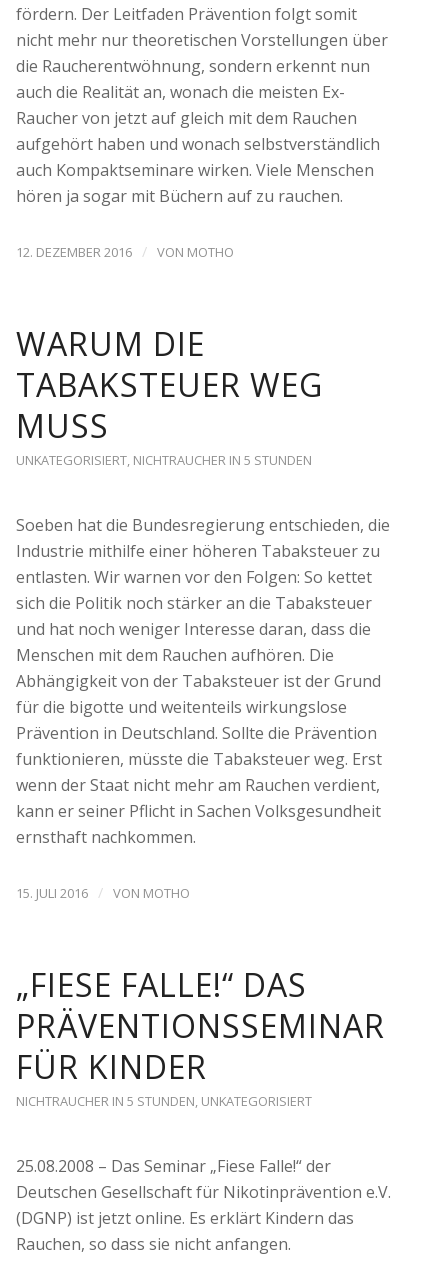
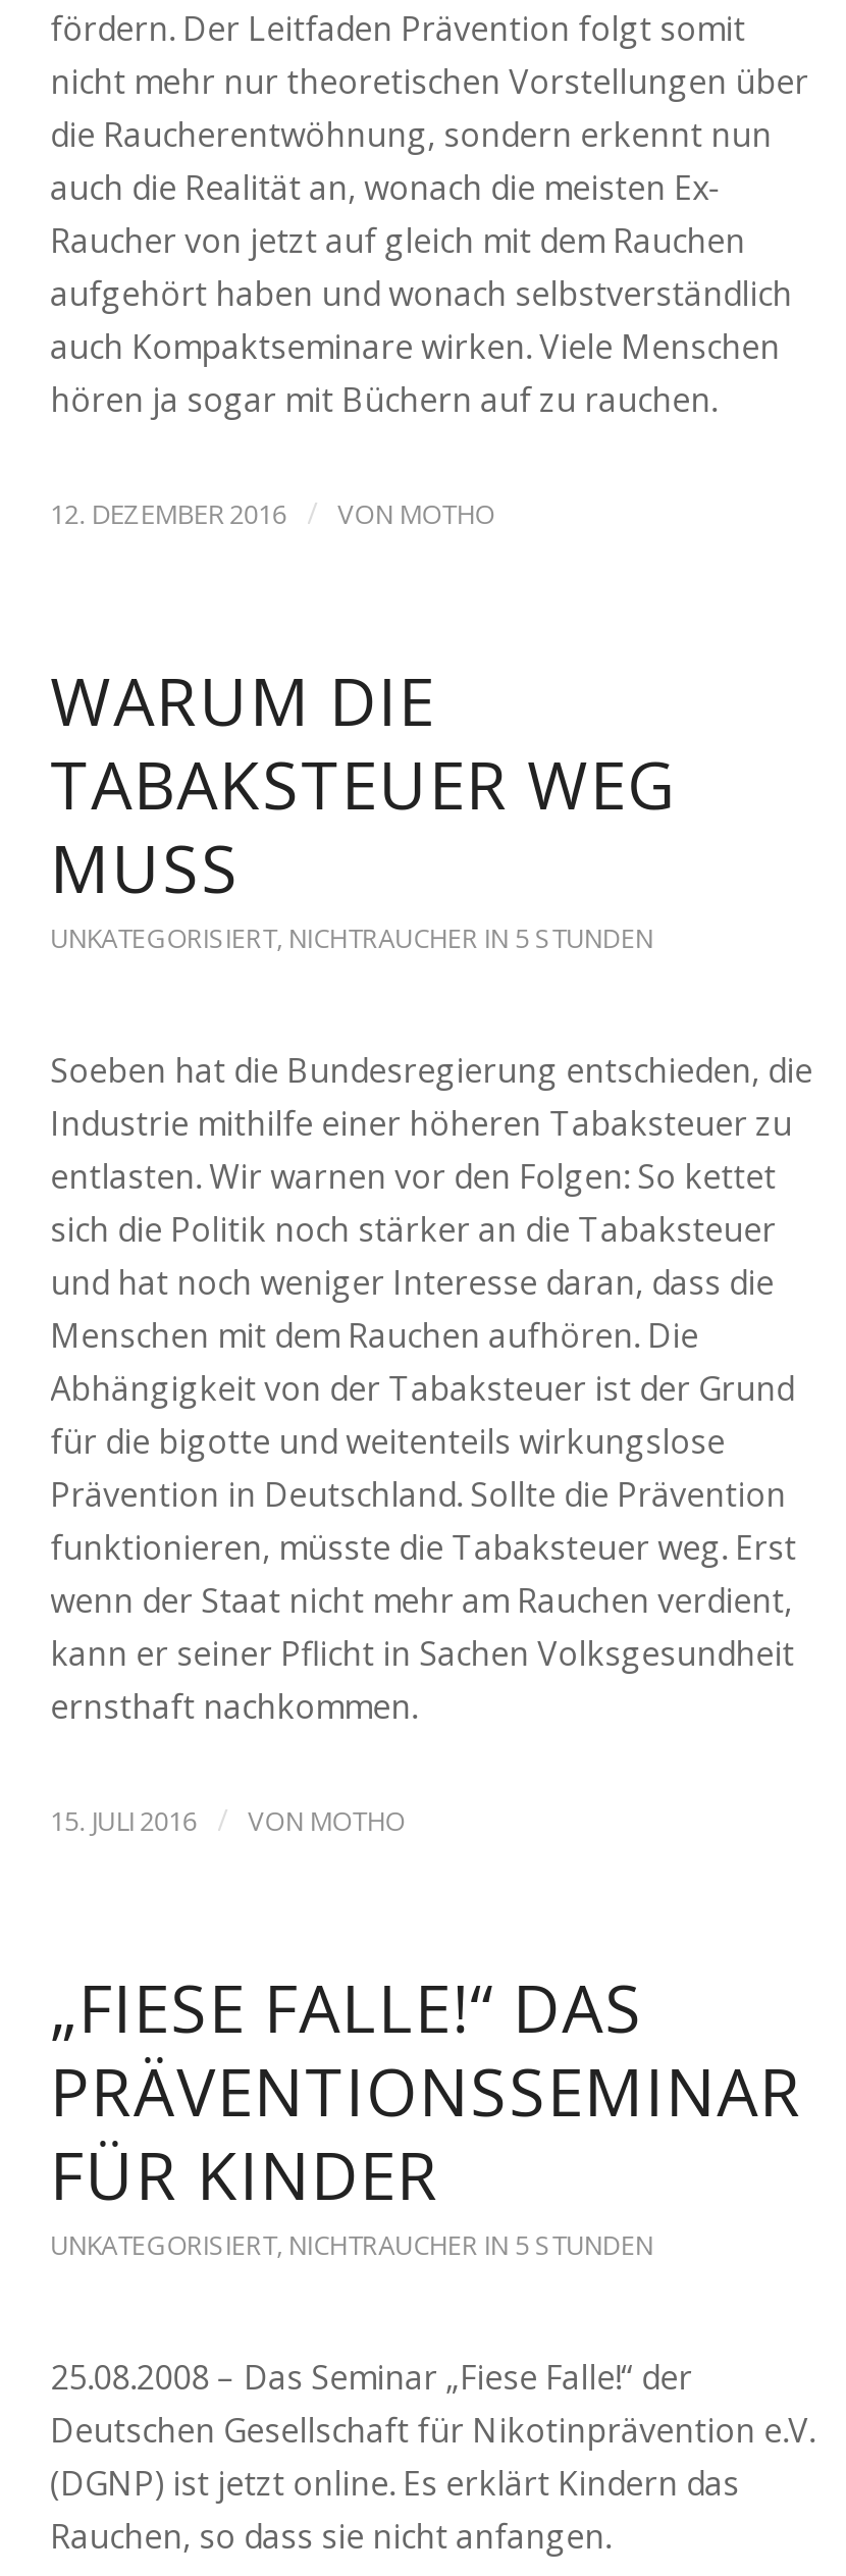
[16,1092,312,1110] NICHTRAUCHER IN 5 STUNDEN, UNKATEGORISIERT -> [50,2227,654,2264] UNKATEGORISIERT, NICHTRAUCHER IN 5 STUNDEN

